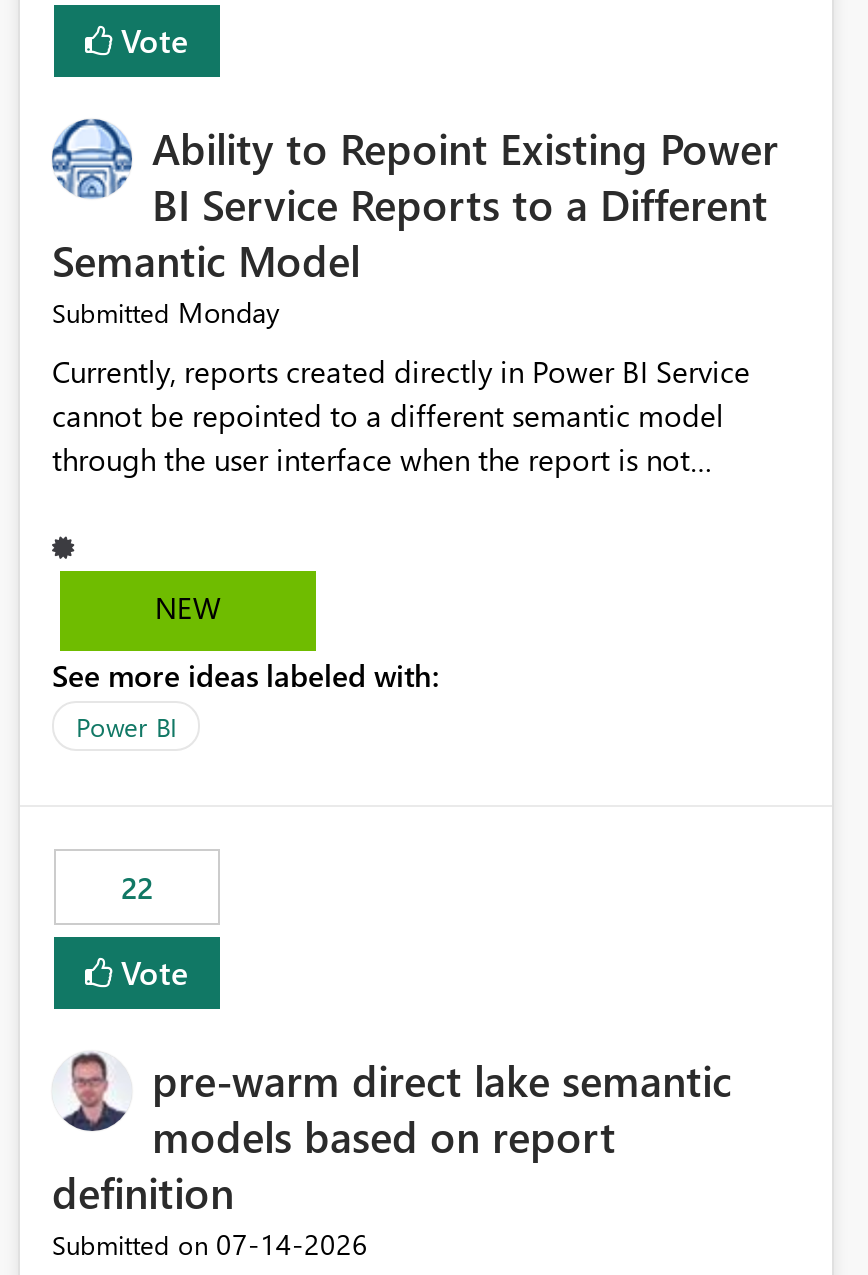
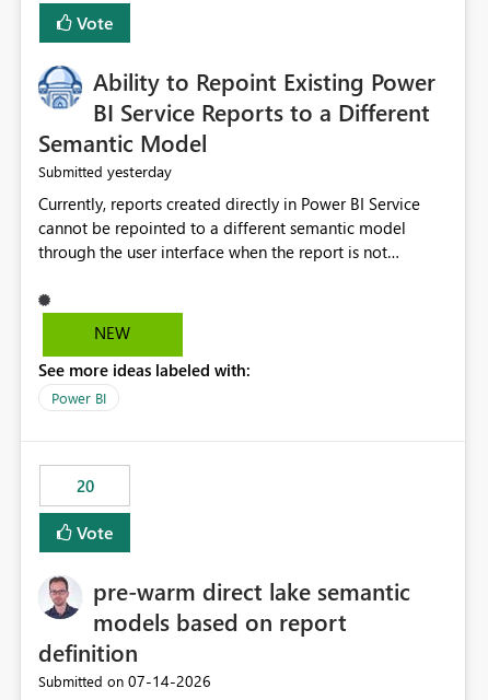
[52,294,280,332] Submitted Monday -> [38,161,172,182] Submitted yesterday
[121,868,153,908] 22 -> [76,475,94,497] 20

